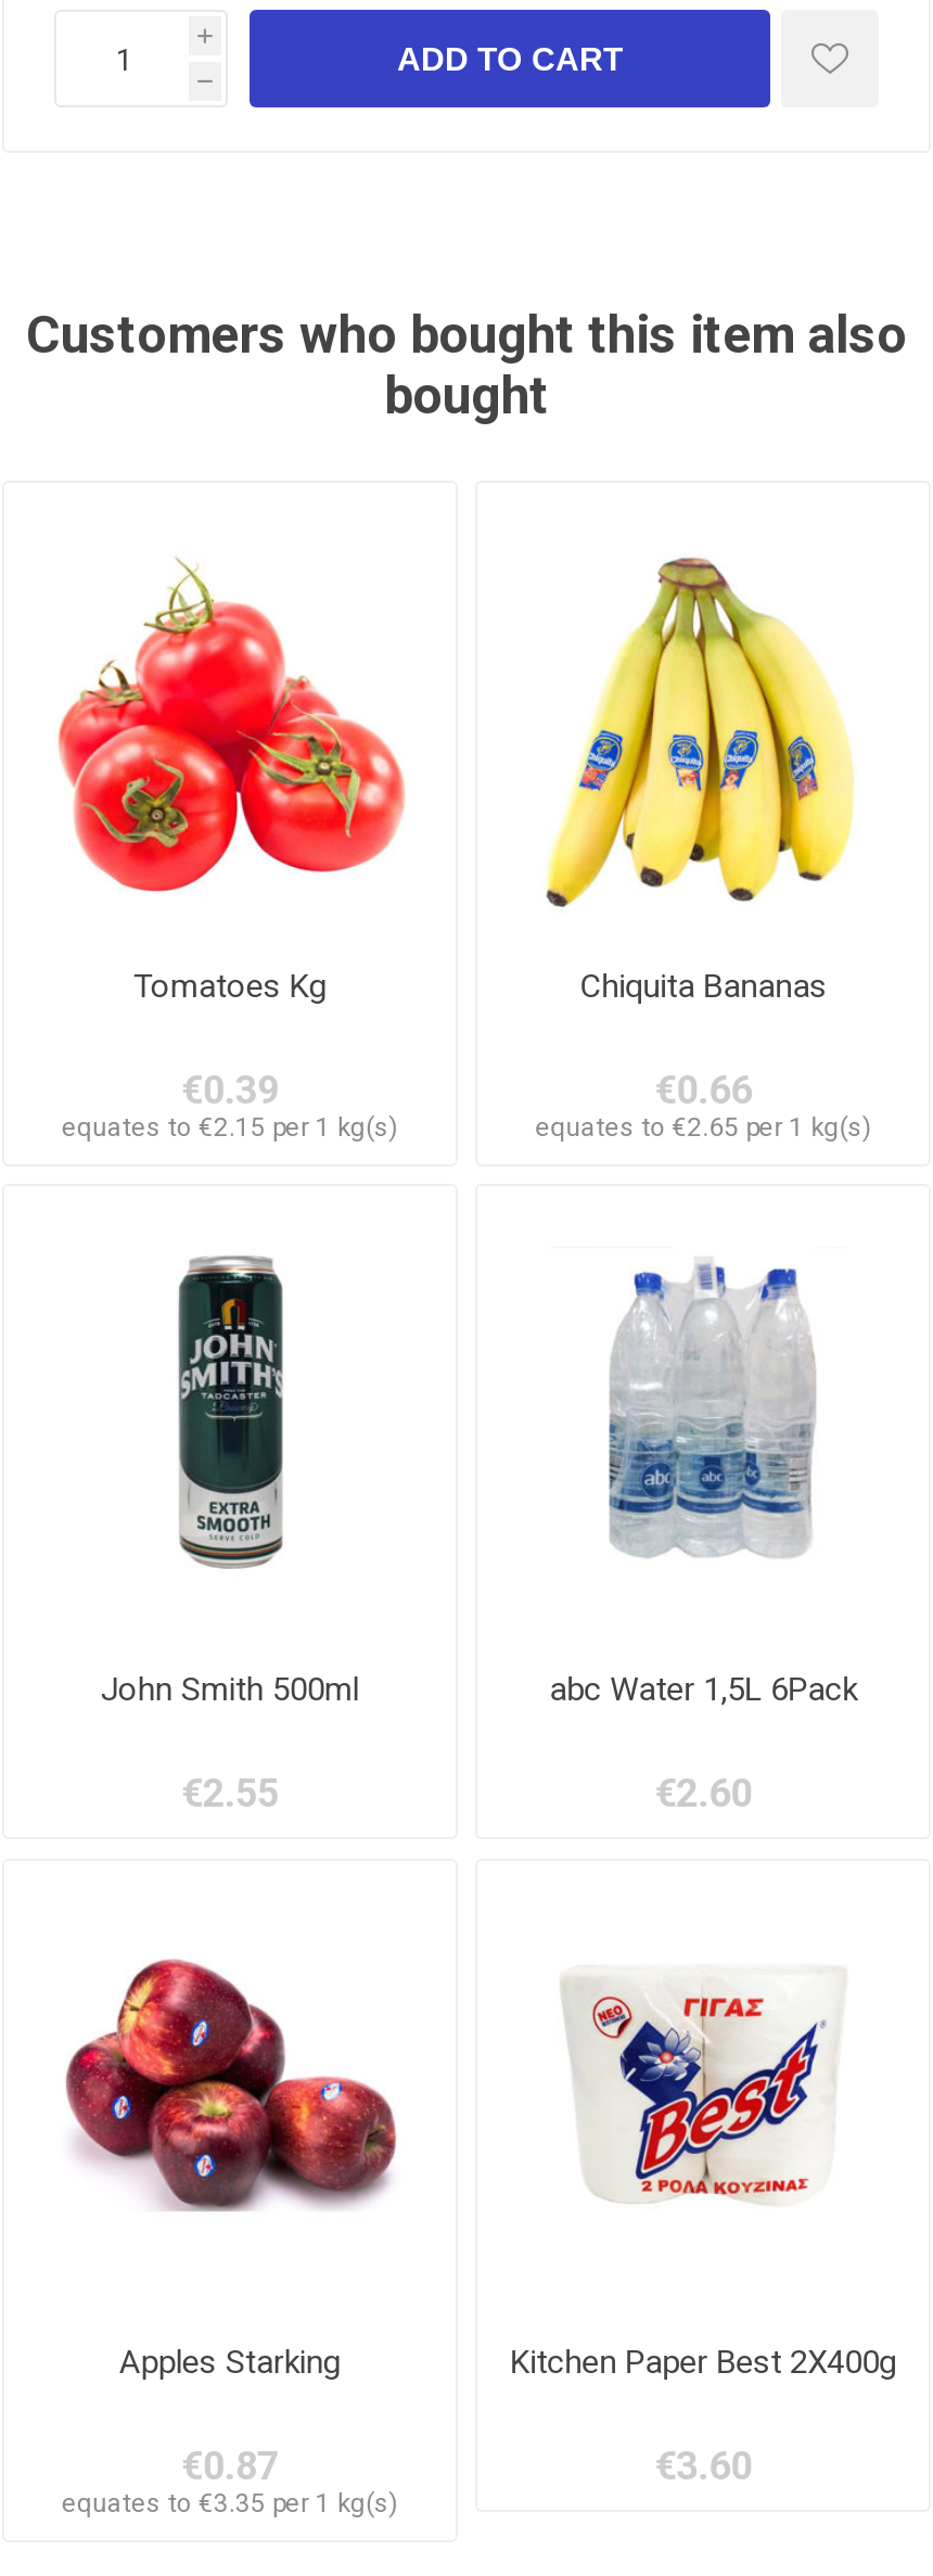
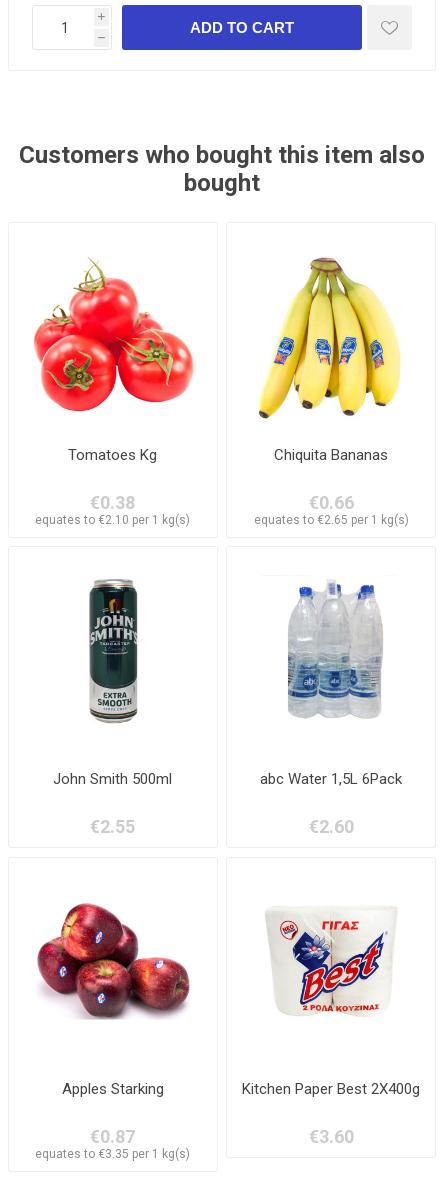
[181,1066,279,1112] €0.39 -> [90,492,135,513] €0.38
[62,1112,398,1142] equates to €2.15 per 1 kg(s) -> [35,513,190,527] equates to €2.10 per 1 kg(s)

